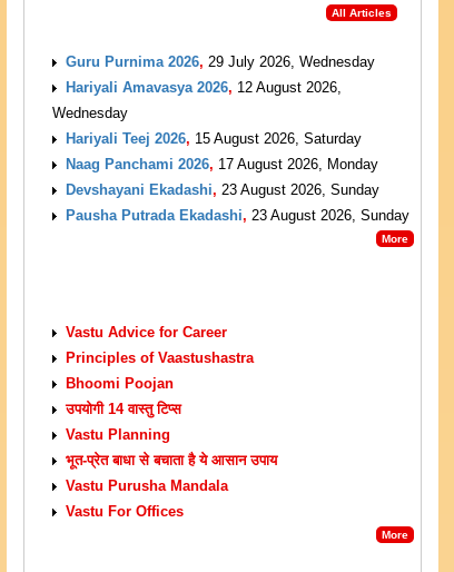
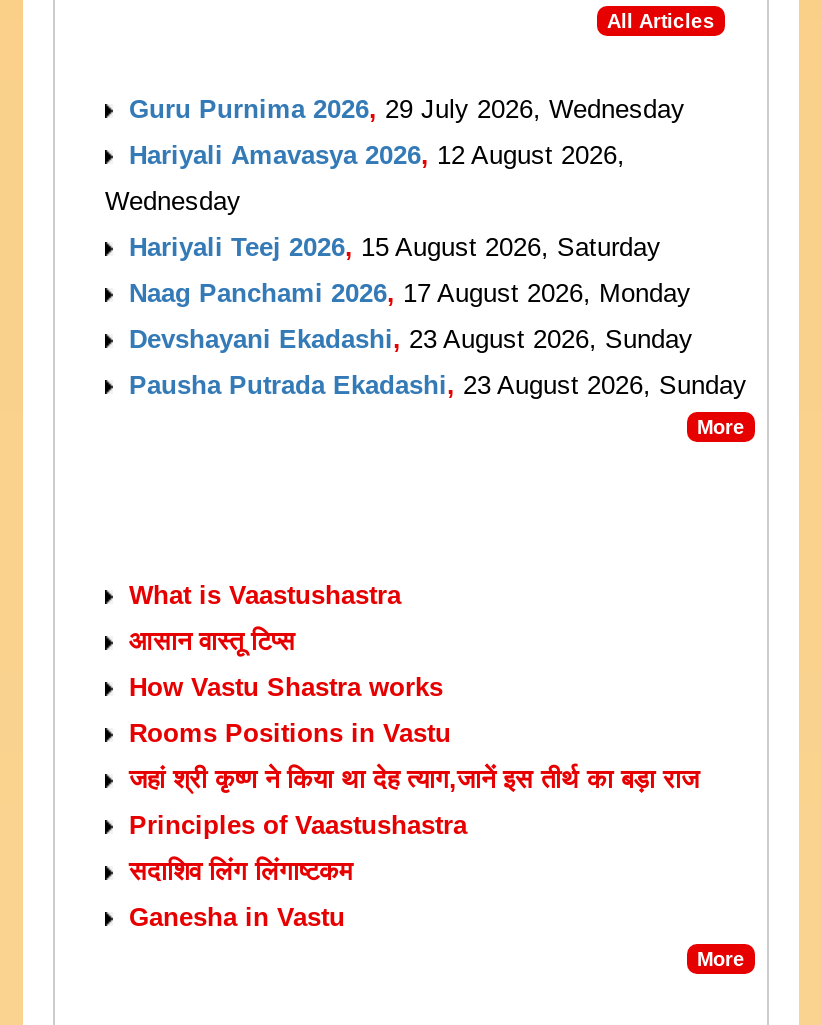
[66,324,227,340] Vastu Advice for Career -> [129,579,699,793] What is Vaastushastra | आसान वास्तू टिप्स | How Vastu Shastra works | Rooms Positions in Vastu | जहां श्री कृष्ण ने किया था देह त्याग,जानें इस तीर्थ का बड़ा राज
moved [66,349,254,366] -> [129,809,467,839]: Principles of Vaastushastra
[66,375,277,519] Bhoomi Poojan | उपयोगी 14 वास्तु टिप्स | Vastu Planning | भूत-प्रेत बाधा से बचाता है ये आसान उपाय | Vastu Purusha Mandala | Vastu For Offices -> [129,855,353,931] सदाशिव लिंग लिंगाष्टकम | Ganesha in Vastu

